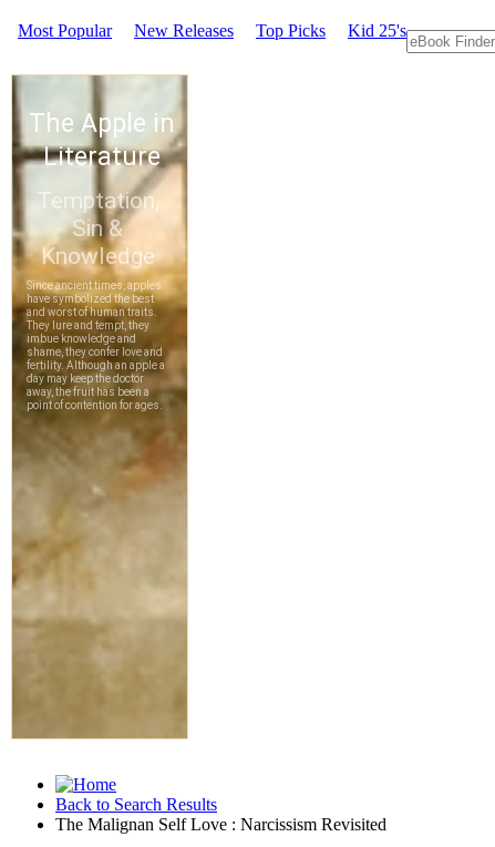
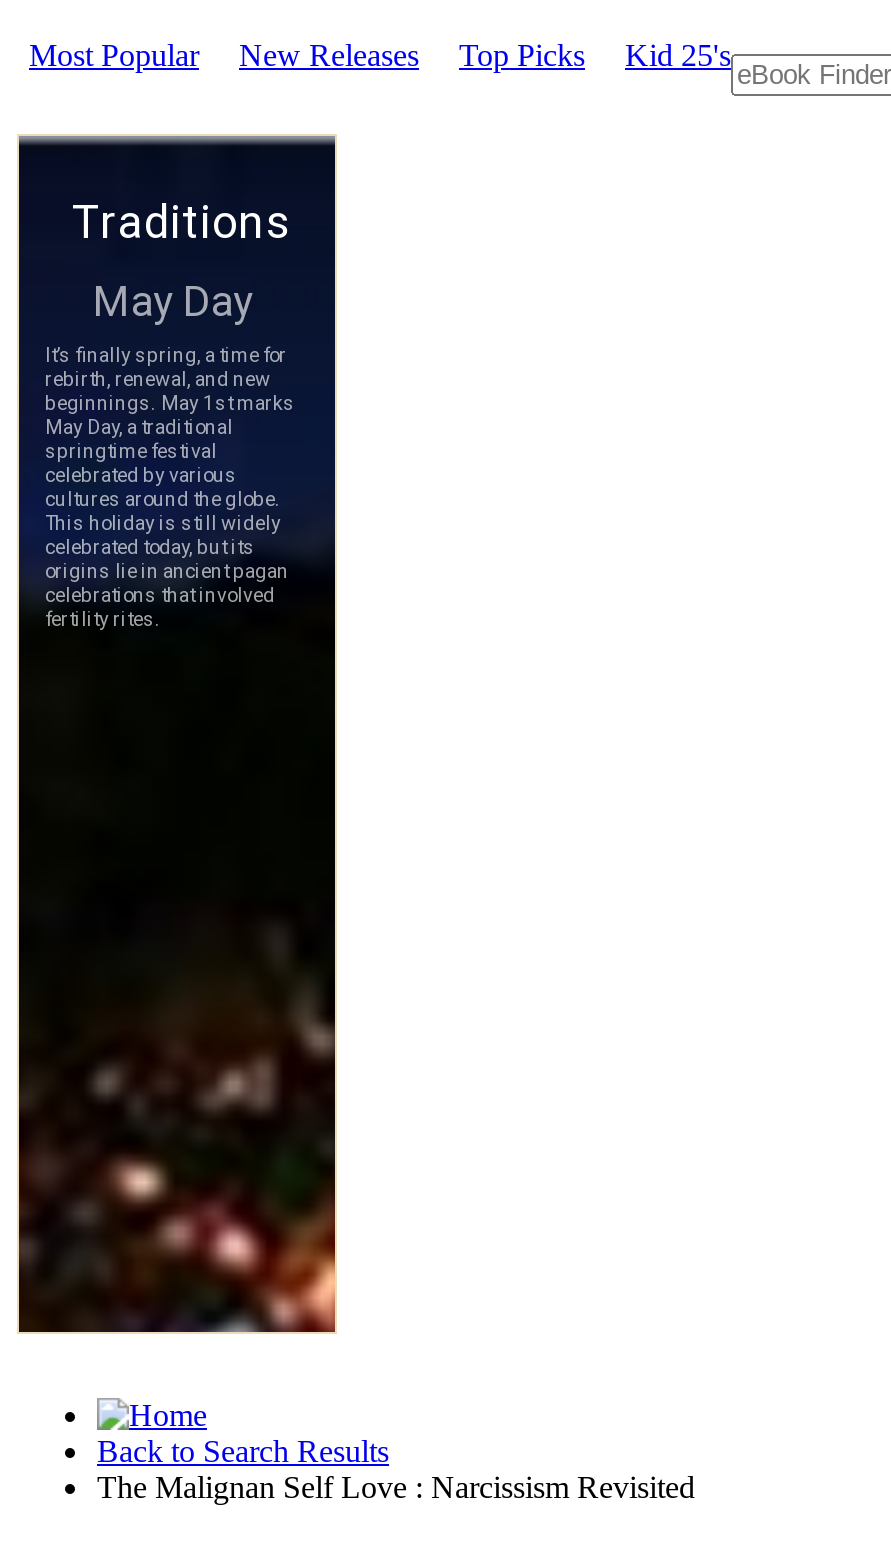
[11,75,188,739] [image] -> [17,136,337,1334] [image]

